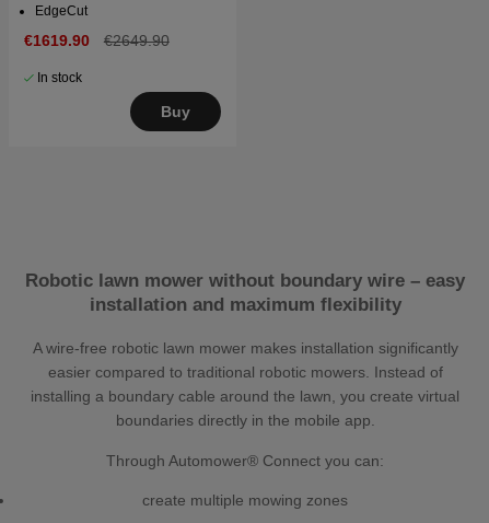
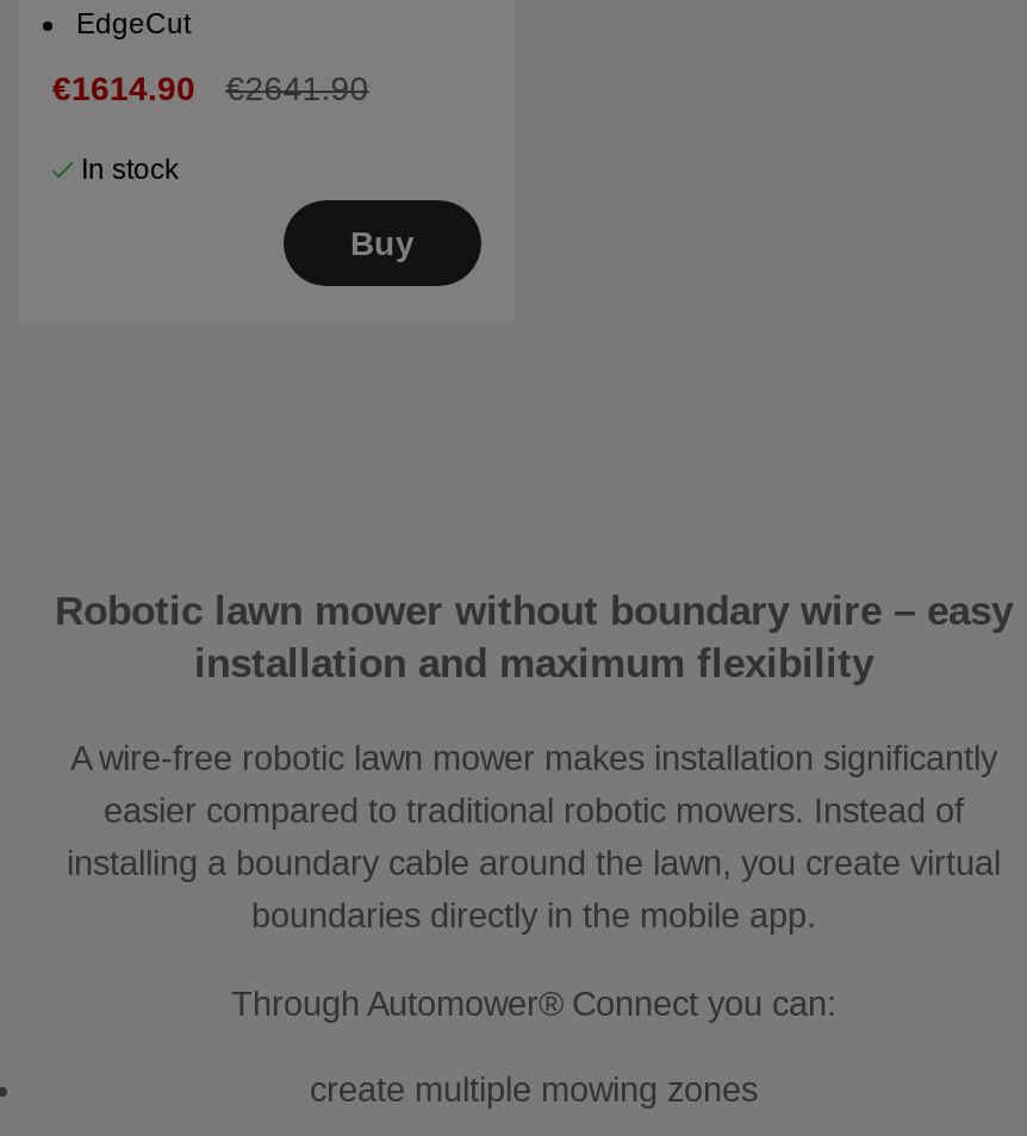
[24,31,90,49] €1619.90 -> [52,68,195,106] €1614.90
[104,31,169,49] €2649.90 -> [226,68,369,106] €2641.90

